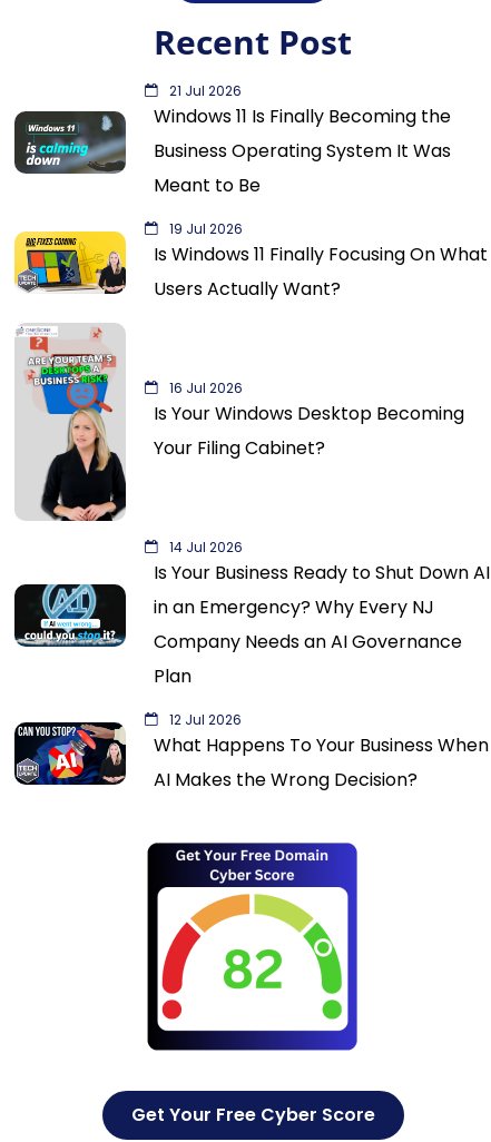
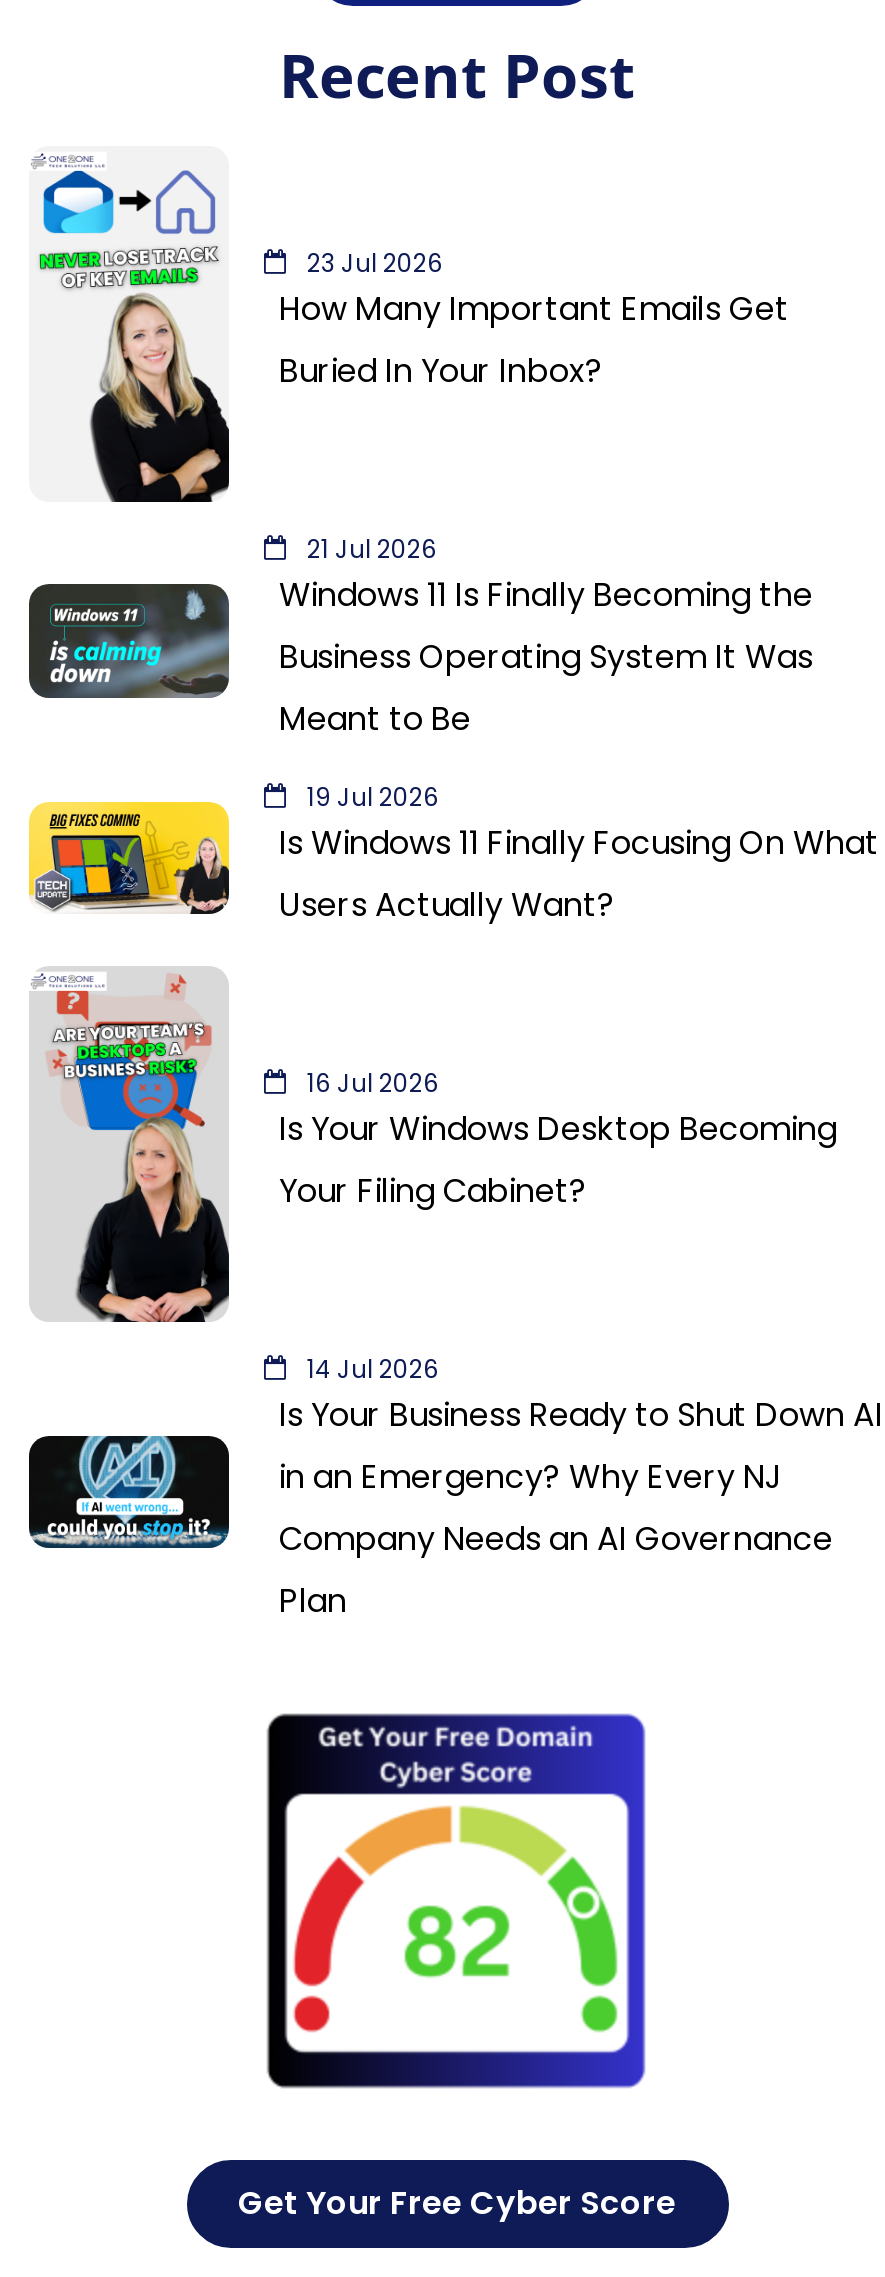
none -> [31,152,789,504] [image] | 23 Jul 2026 | How Many Important Emails Get | Buried In Your Inbox?
moved [18,81,490,689] -> [35,532,883,1623]: [image] | 21 Jul 2026 | Windows 11 Is Finally Becoming the | ... | Company Needs an AI Governance | Plan
[13,710,489,792] [image] | 12 Jul 2026 | What Happens To Your Business When | AI Makes the Wrong Decision? -> none

